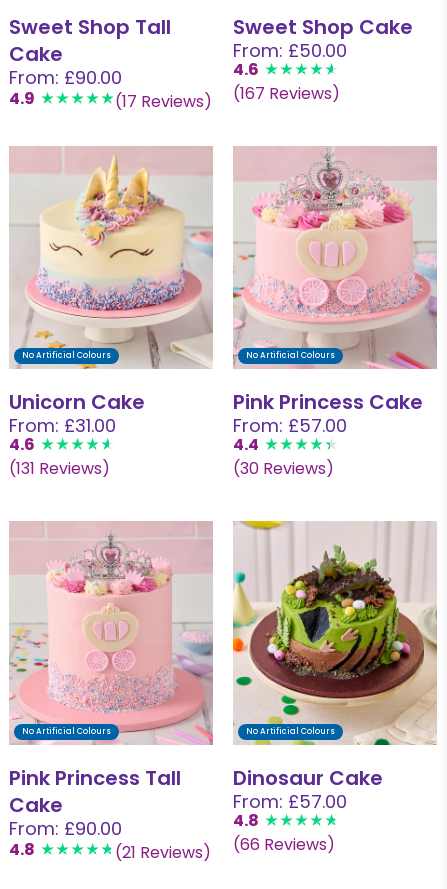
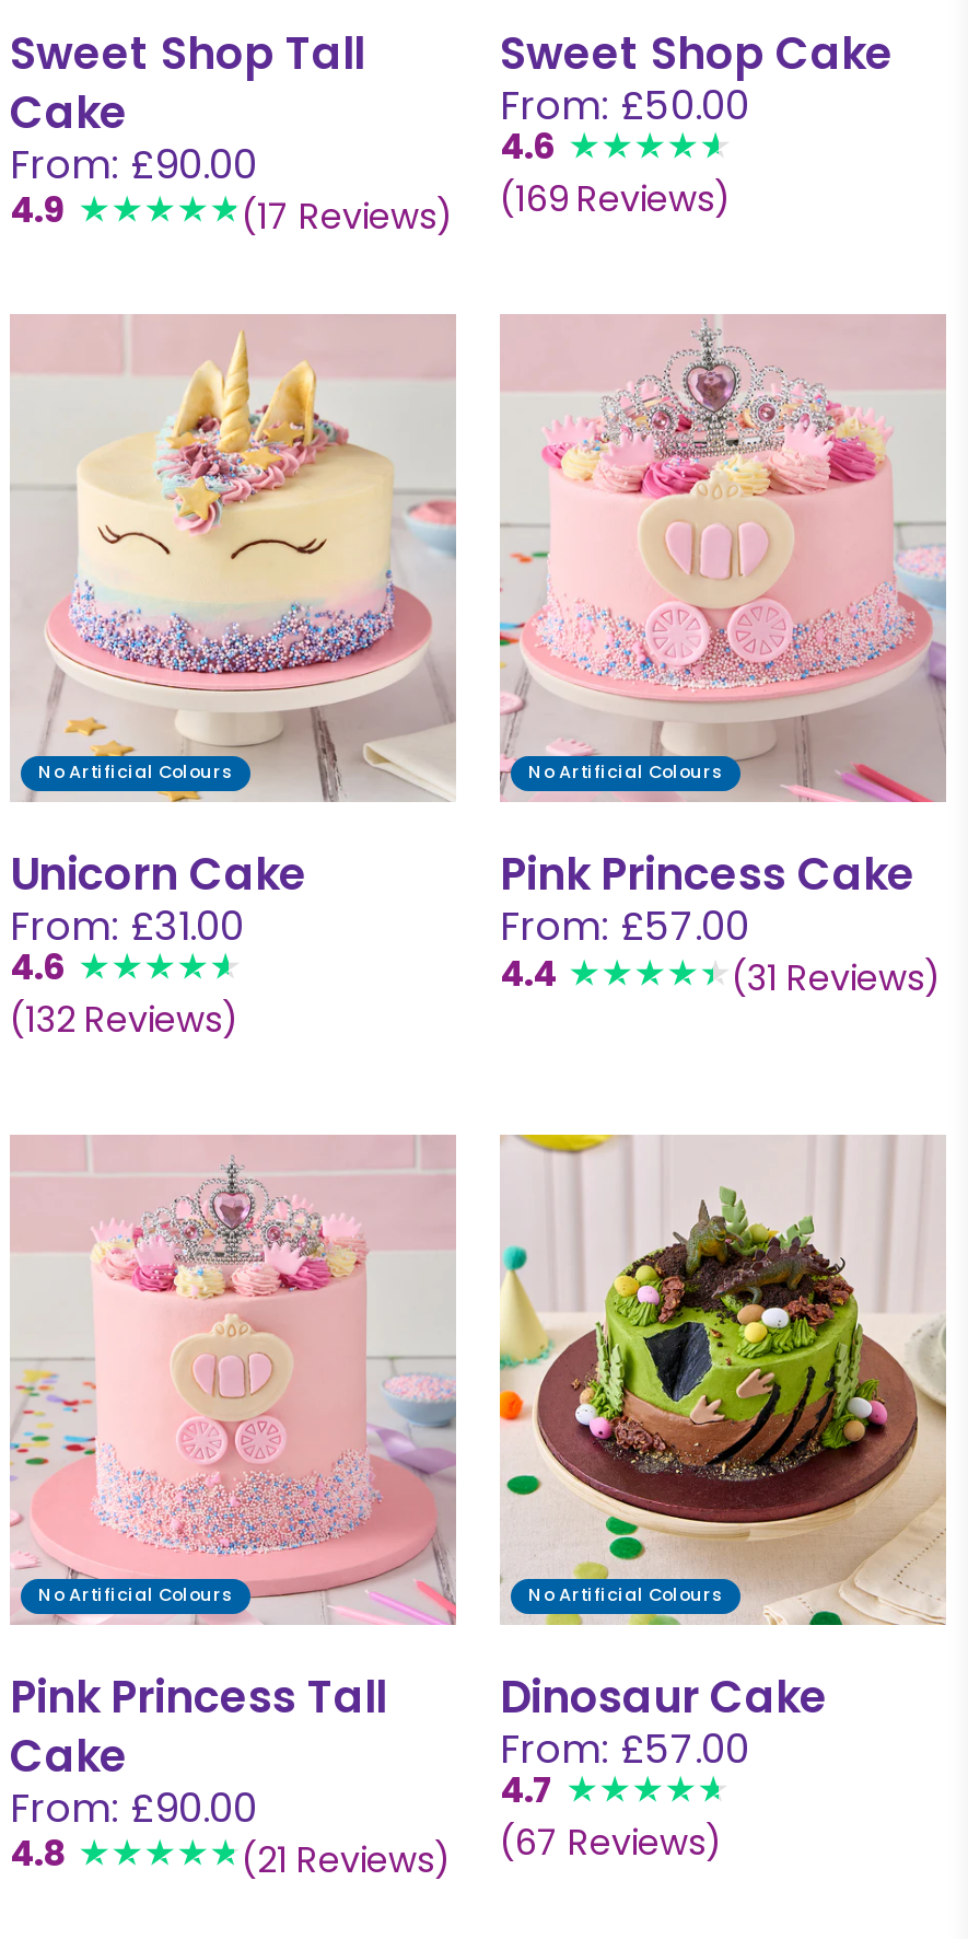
[115,82,340,113] (17 Reviews) (167 Reviews) -> [242,174,732,242] (17 Reviews) (169 Reviews)
[9,457,110,480] (131 Reviews) -> [10,996,240,1046] (132 Reviews)
[233,457,334,480] (30 Reviews) -> [732,954,942,1004] (31 Reviews)
[233,809,259,832] 4.8 -> [500,1765,555,1815] 4.7
[115,833,335,864] (21 Reviews) (66 Reviews) -> [242,1818,723,1885] (21 Reviews) (67 Reviews)

